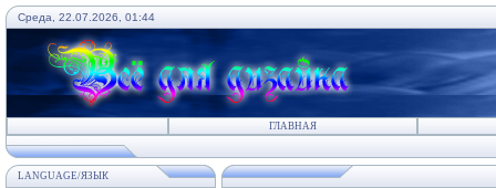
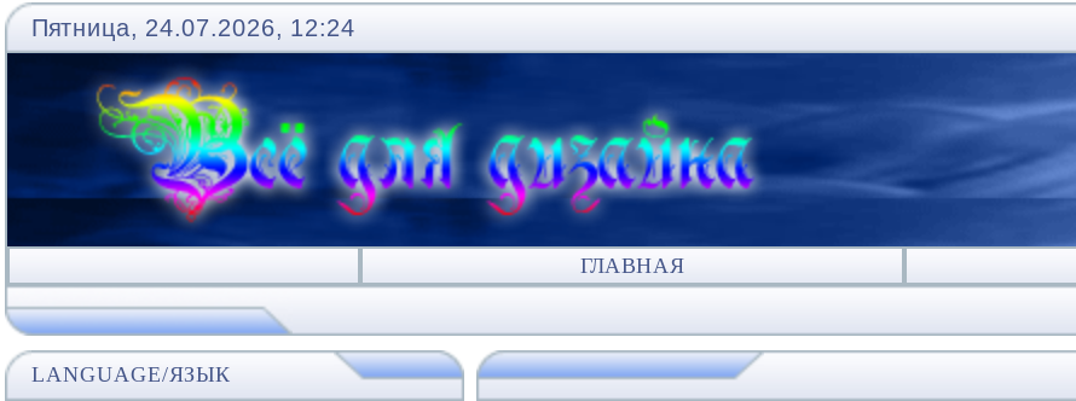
[18,11,155,23] Среда, 22.07.2026, 01:44 -> [31,14,355,41] Пятница, 24.07.2026, 12:24

